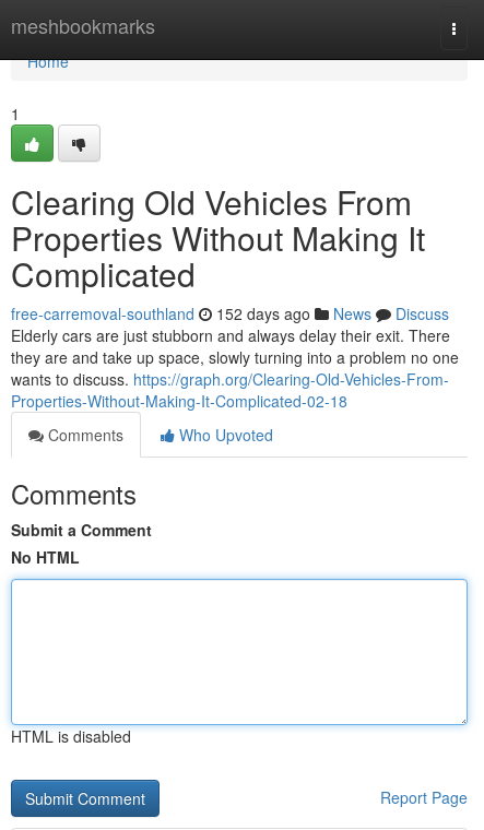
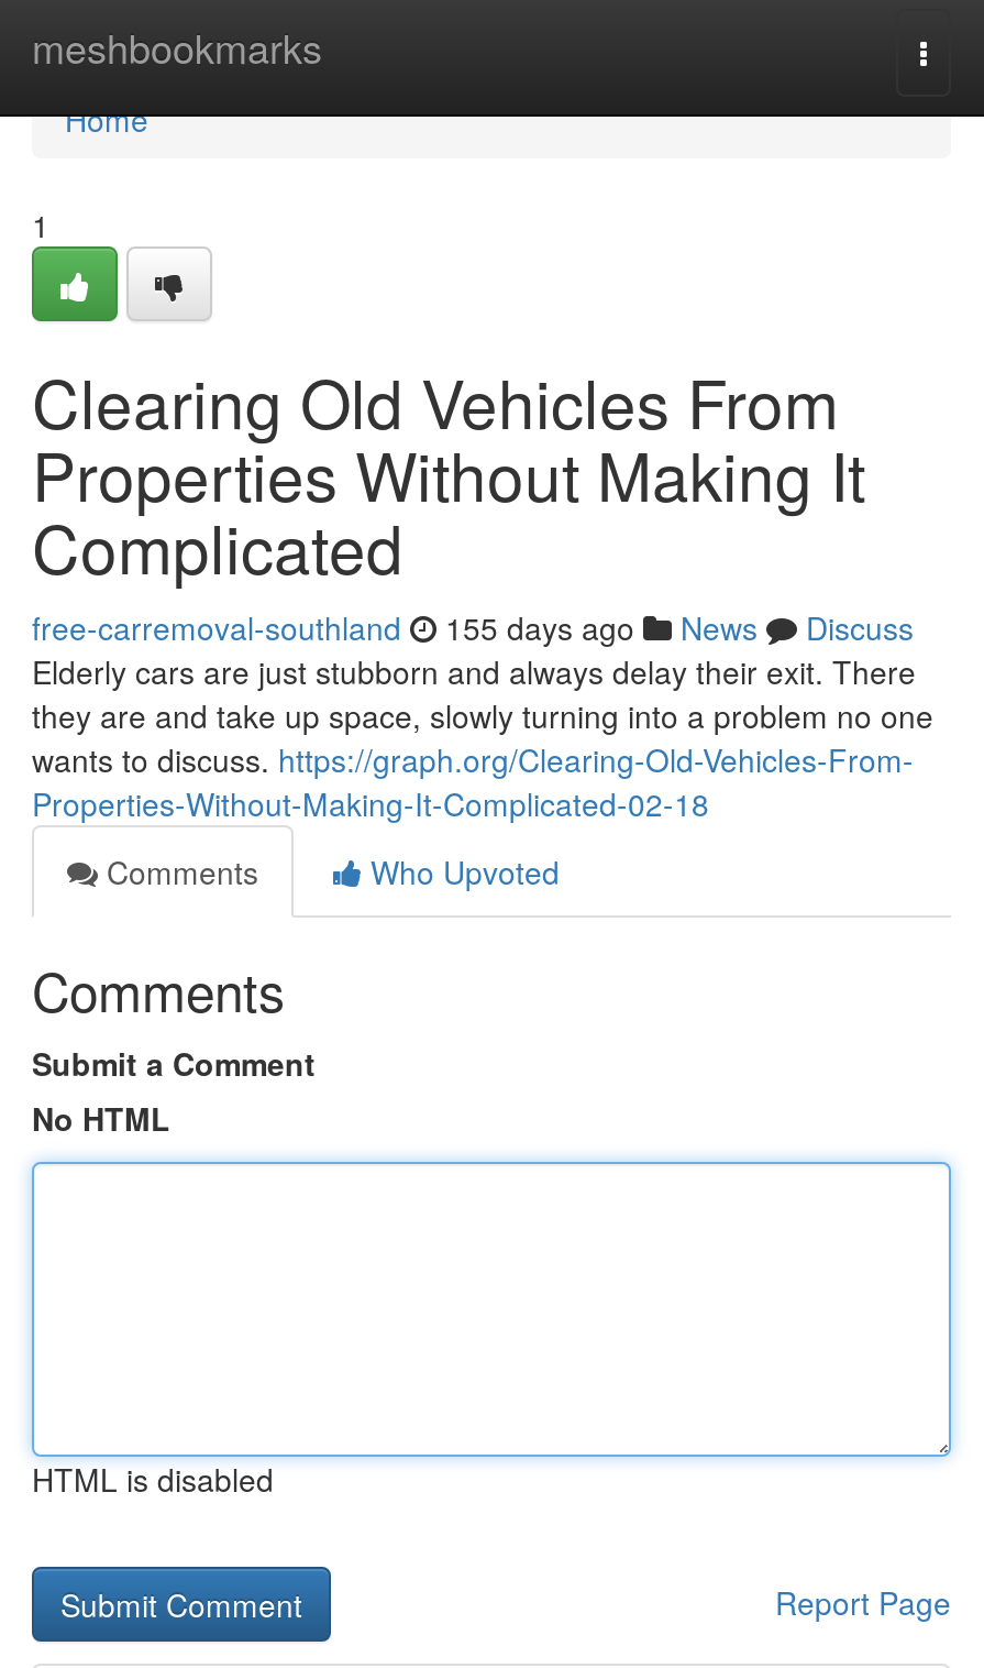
[11,303,449,324] free-carremoval-southland 152 days ago News Discuss -> [32,605,914,649] free-carremoval-southland 155 days ago News Discuss

